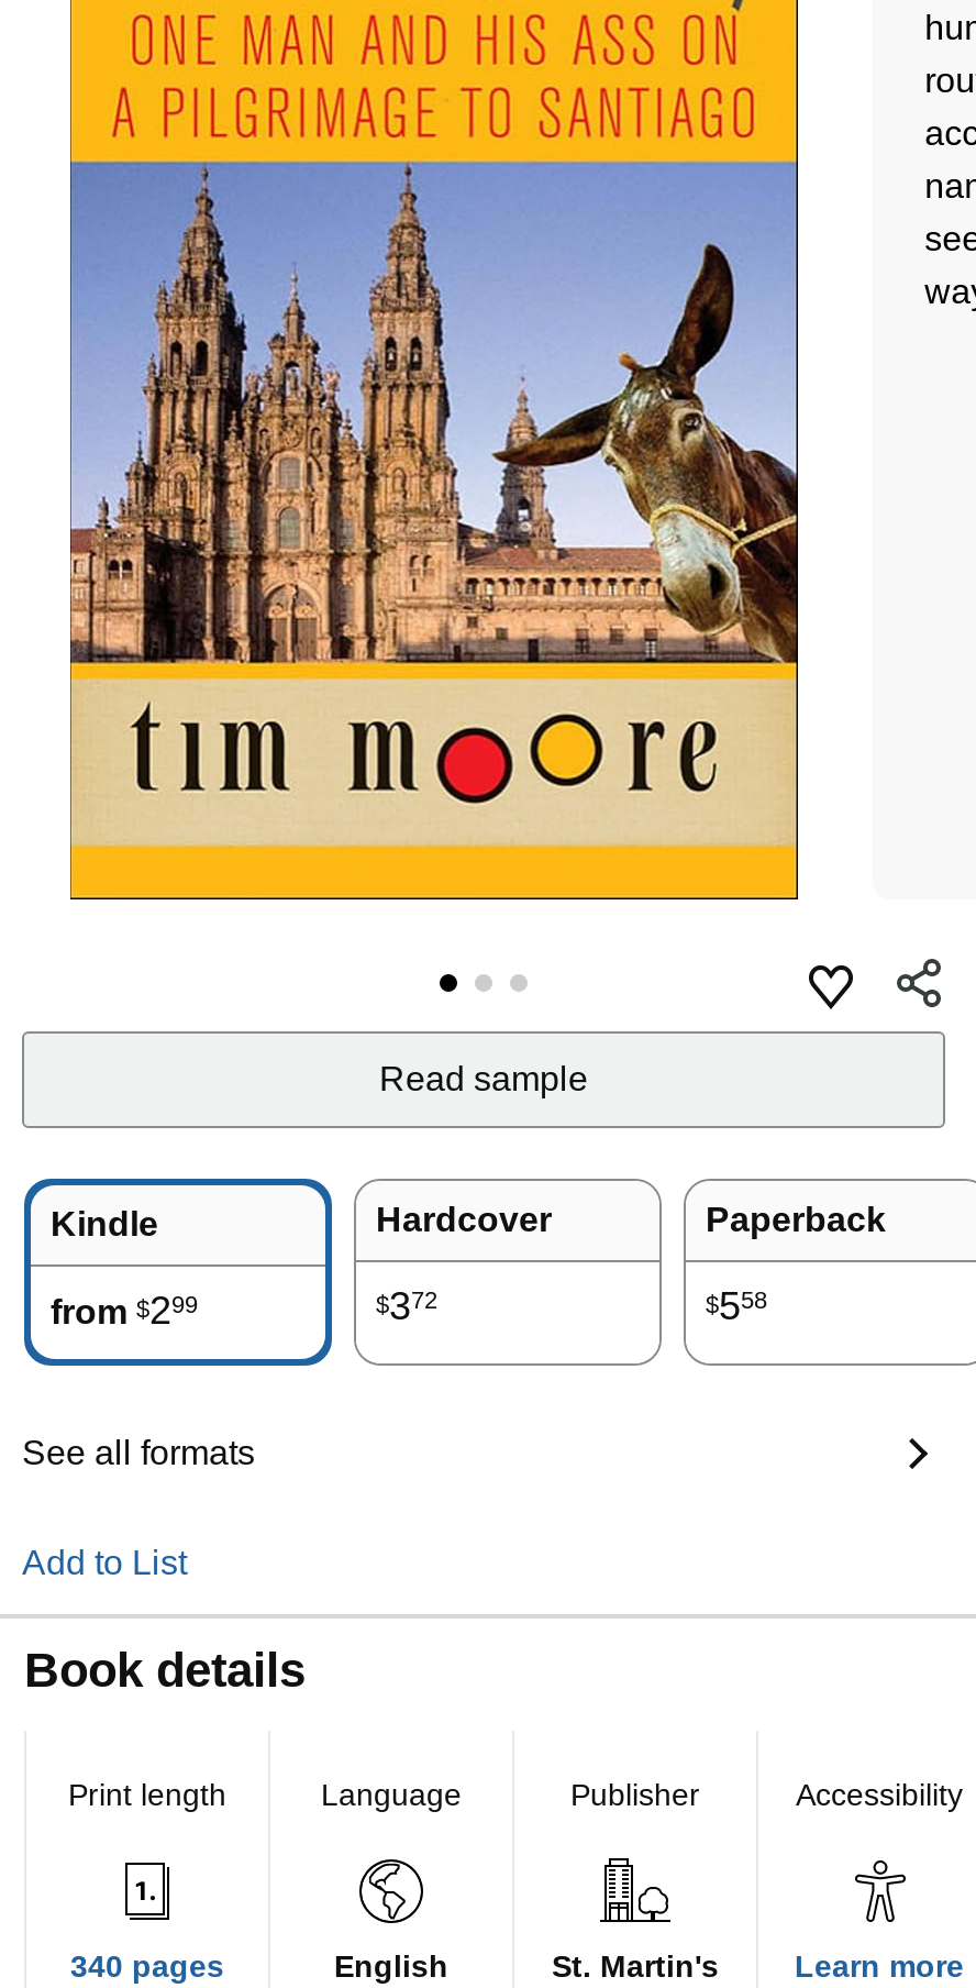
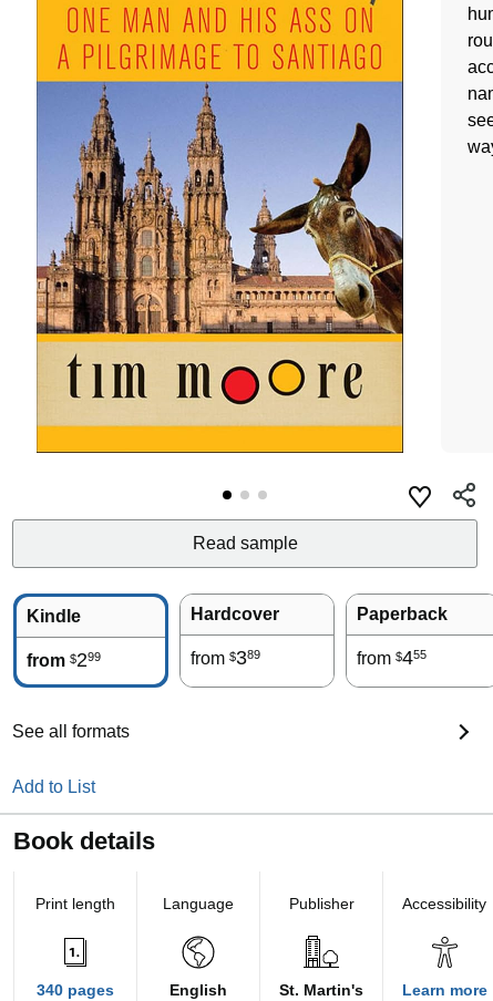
[376,1285,437,1328] $372 -> [191,647,260,669] from $389
[706,1285,767,1328] $558 -> [357,647,427,669] from $455

